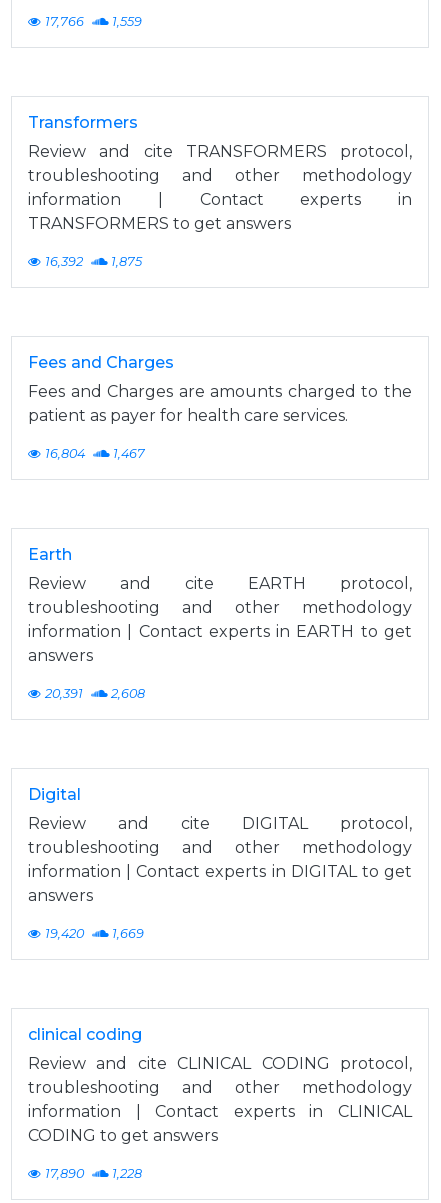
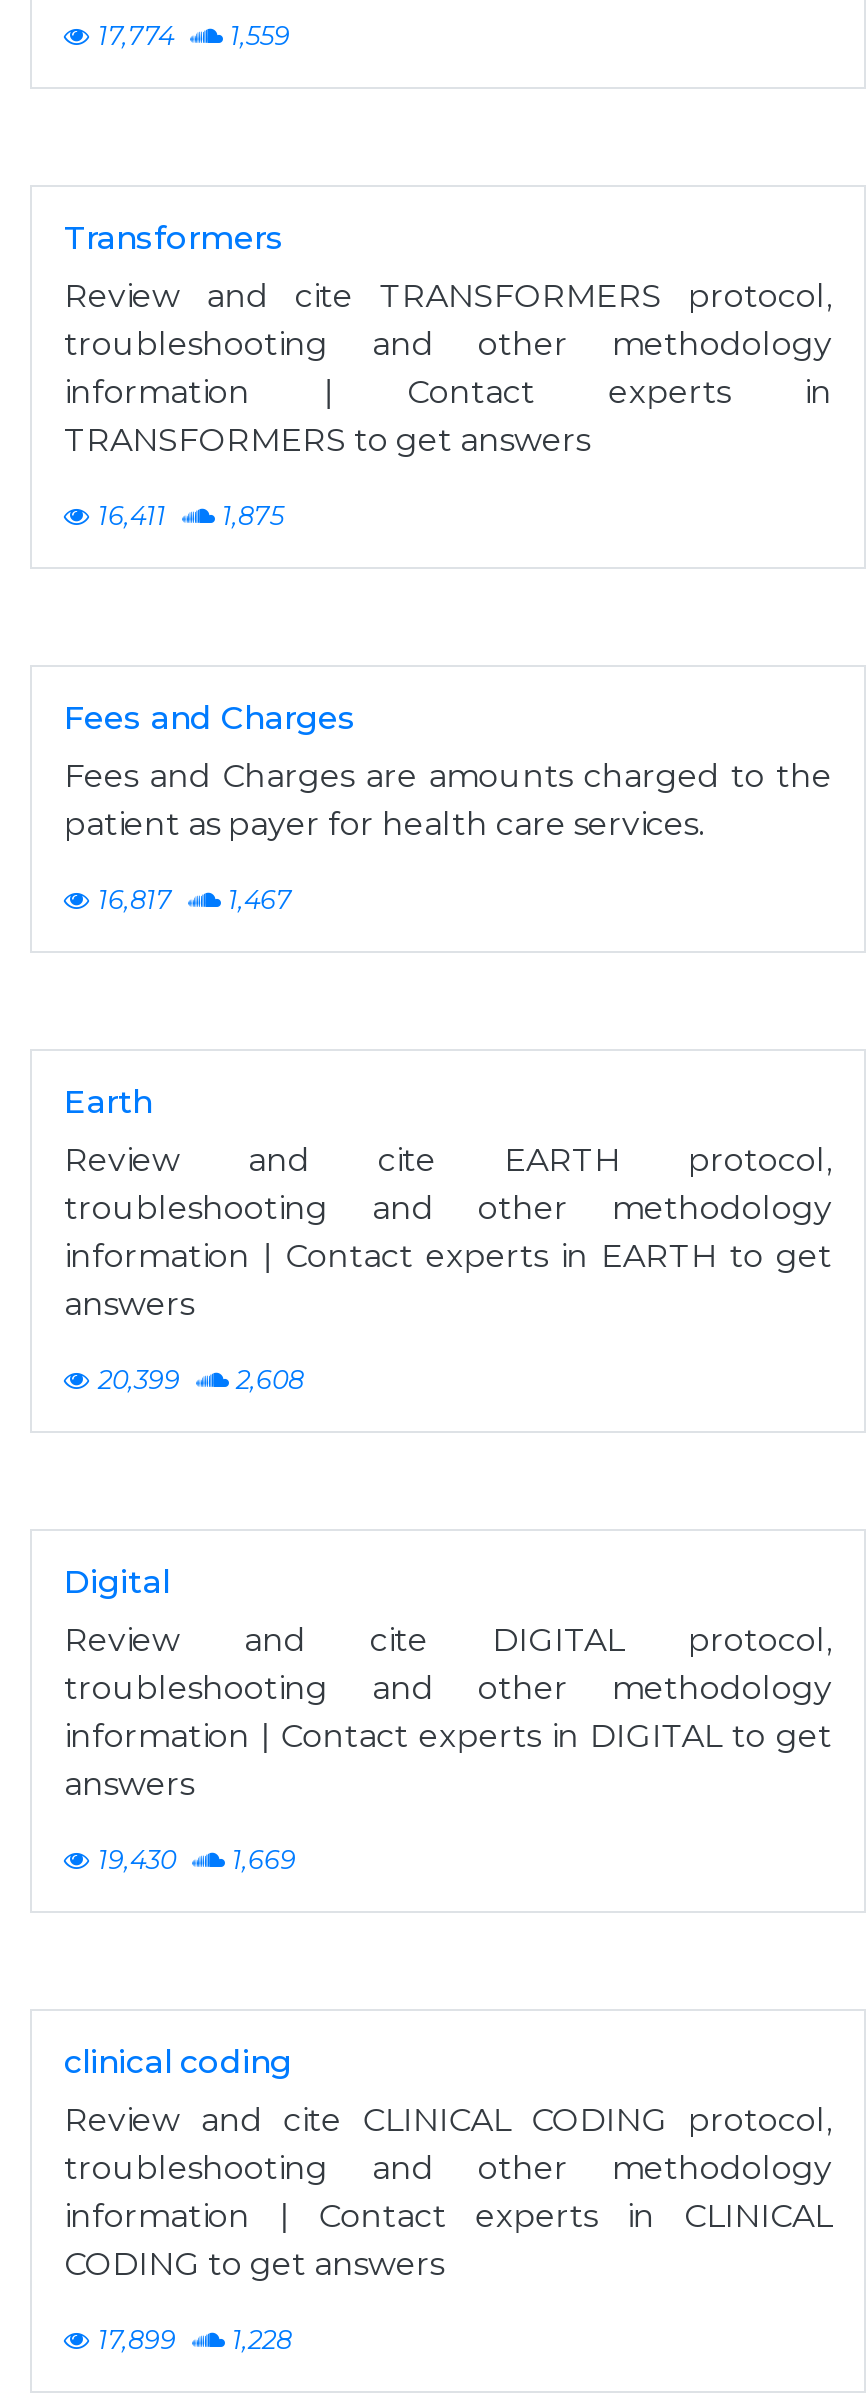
[45,14,142,29] 17,766 1,559 -> [98,20,290,50] 17,774 1,559
[45,254,142,269] 16,392 1,875 -> [98,500,284,530] 16,411 1,875
[45,446,145,461] 16,804 1,467 -> [98,884,292,914] 16,817 1,467
[45,686,145,701] 20,391 2,608 -> [98,1364,304,1394] 20,399 2,608
[45,926,144,941] 19,420 1,669 -> [98,1844,296,1874] 19,430 1,669
[45,1166,142,1181] 17,890 1,228 -> [98,2324,292,2354] 17,899 1,228

